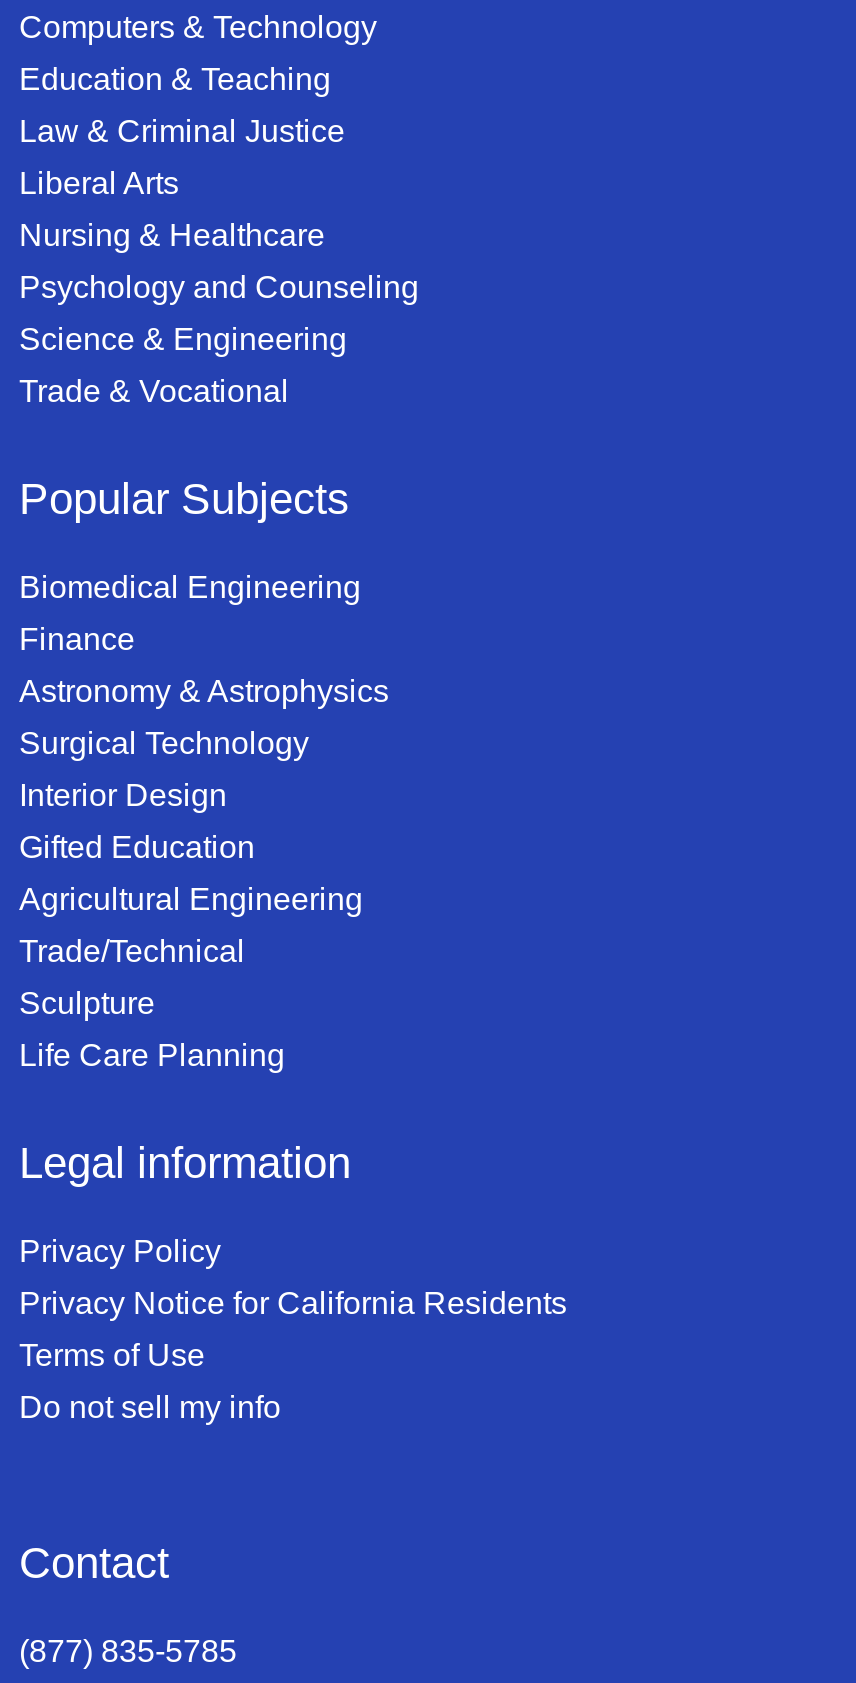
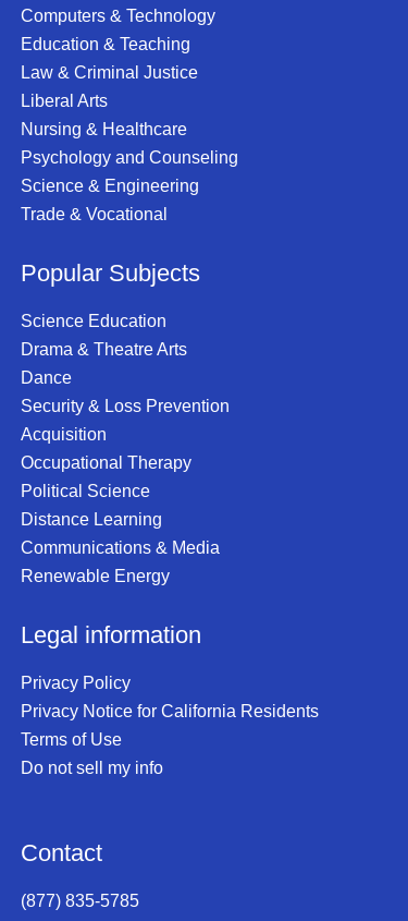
[19,570,361,604] Biomedical Engineering -> [21,312,166,330] Science Education
[19,622,135,656] Finance -> [21,340,187,359] Drama & Theatre Arts
[19,674,389,708] Astronomy & Astrophysics -> [21,368,72,387] Dance
[19,726,309,760] Surgical Technology -> [21,397,230,415] Security & Loss Prevention
[19,778,227,812] Interior Design -> [21,425,107,444] Acquisition
[19,830,255,864] Gifted Education -> [21,453,191,472] Occupational Therapy
[19,882,363,916] Agricultural Engineering -> [21,482,150,500] Political Science
[19,934,245,968] Trade/Technical -> [21,510,162,529] Distance Learning
[19,986,155,1020] Sculpture -> [21,538,220,557] Communications & Media
[19,1038,285,1072] Life Care Planning -> [21,567,170,585] Renewable Energy

